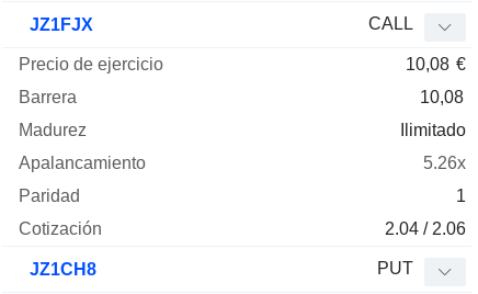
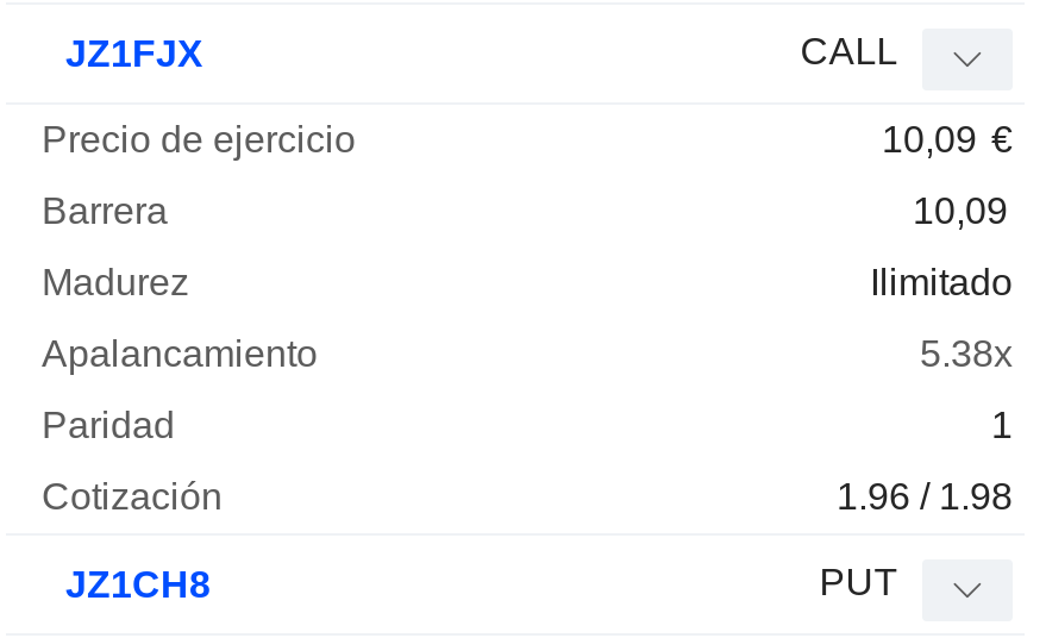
[406,55,466,74] 10,08 € -> [882,120,1013,160] 10,09 €
[420,88,464,107] 10,08 -> [913,191,1008,231] 10,09
[423,154,466,172] 5.26x -> [920,334,1013,374] 5.38x
[385,220,466,238] 2.04 / 2.06 -> [837,477,1013,517] 1.96 / 1.98

